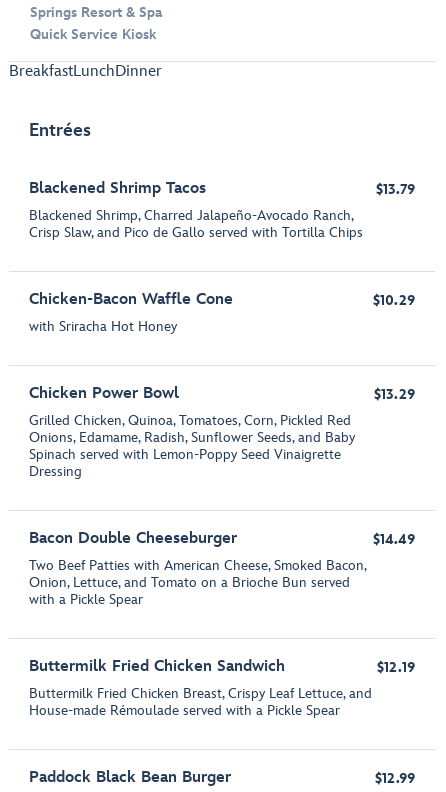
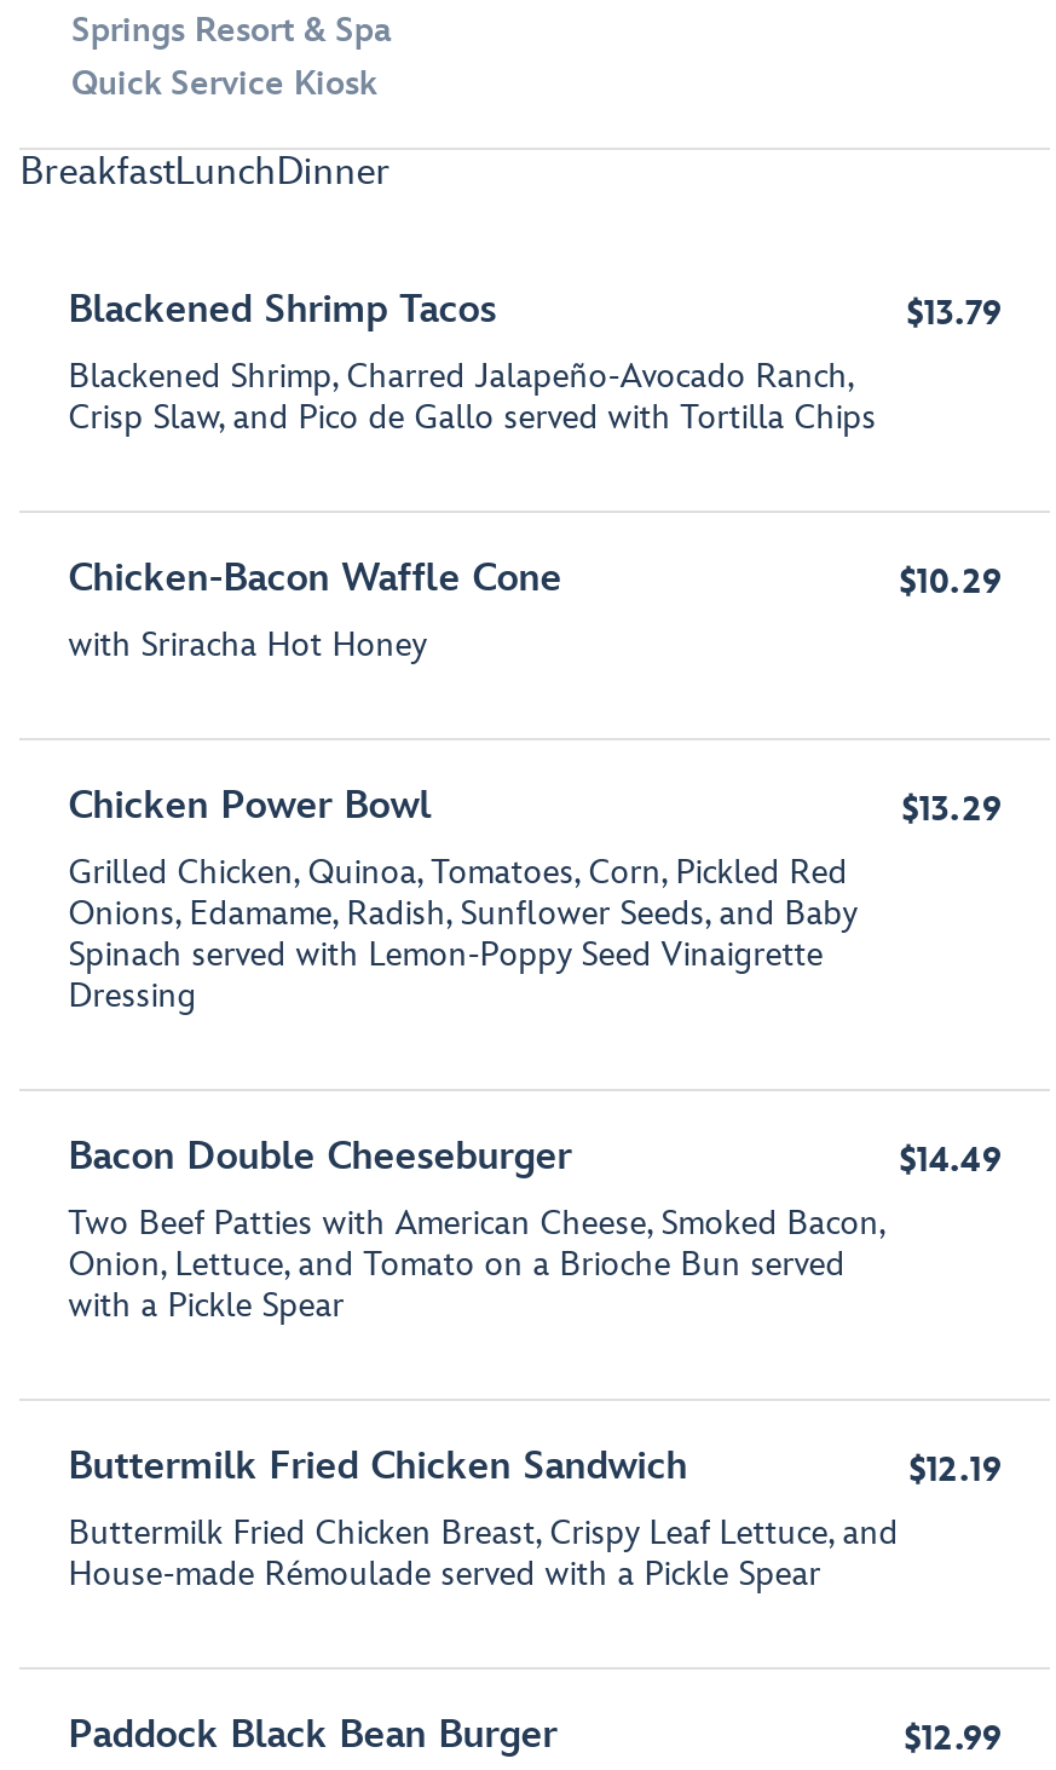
[29,120,91,141] Entrées -> none

